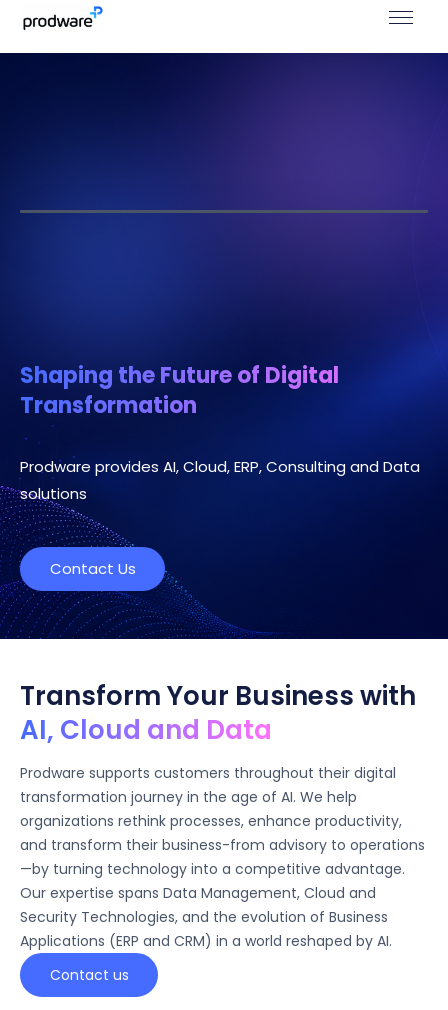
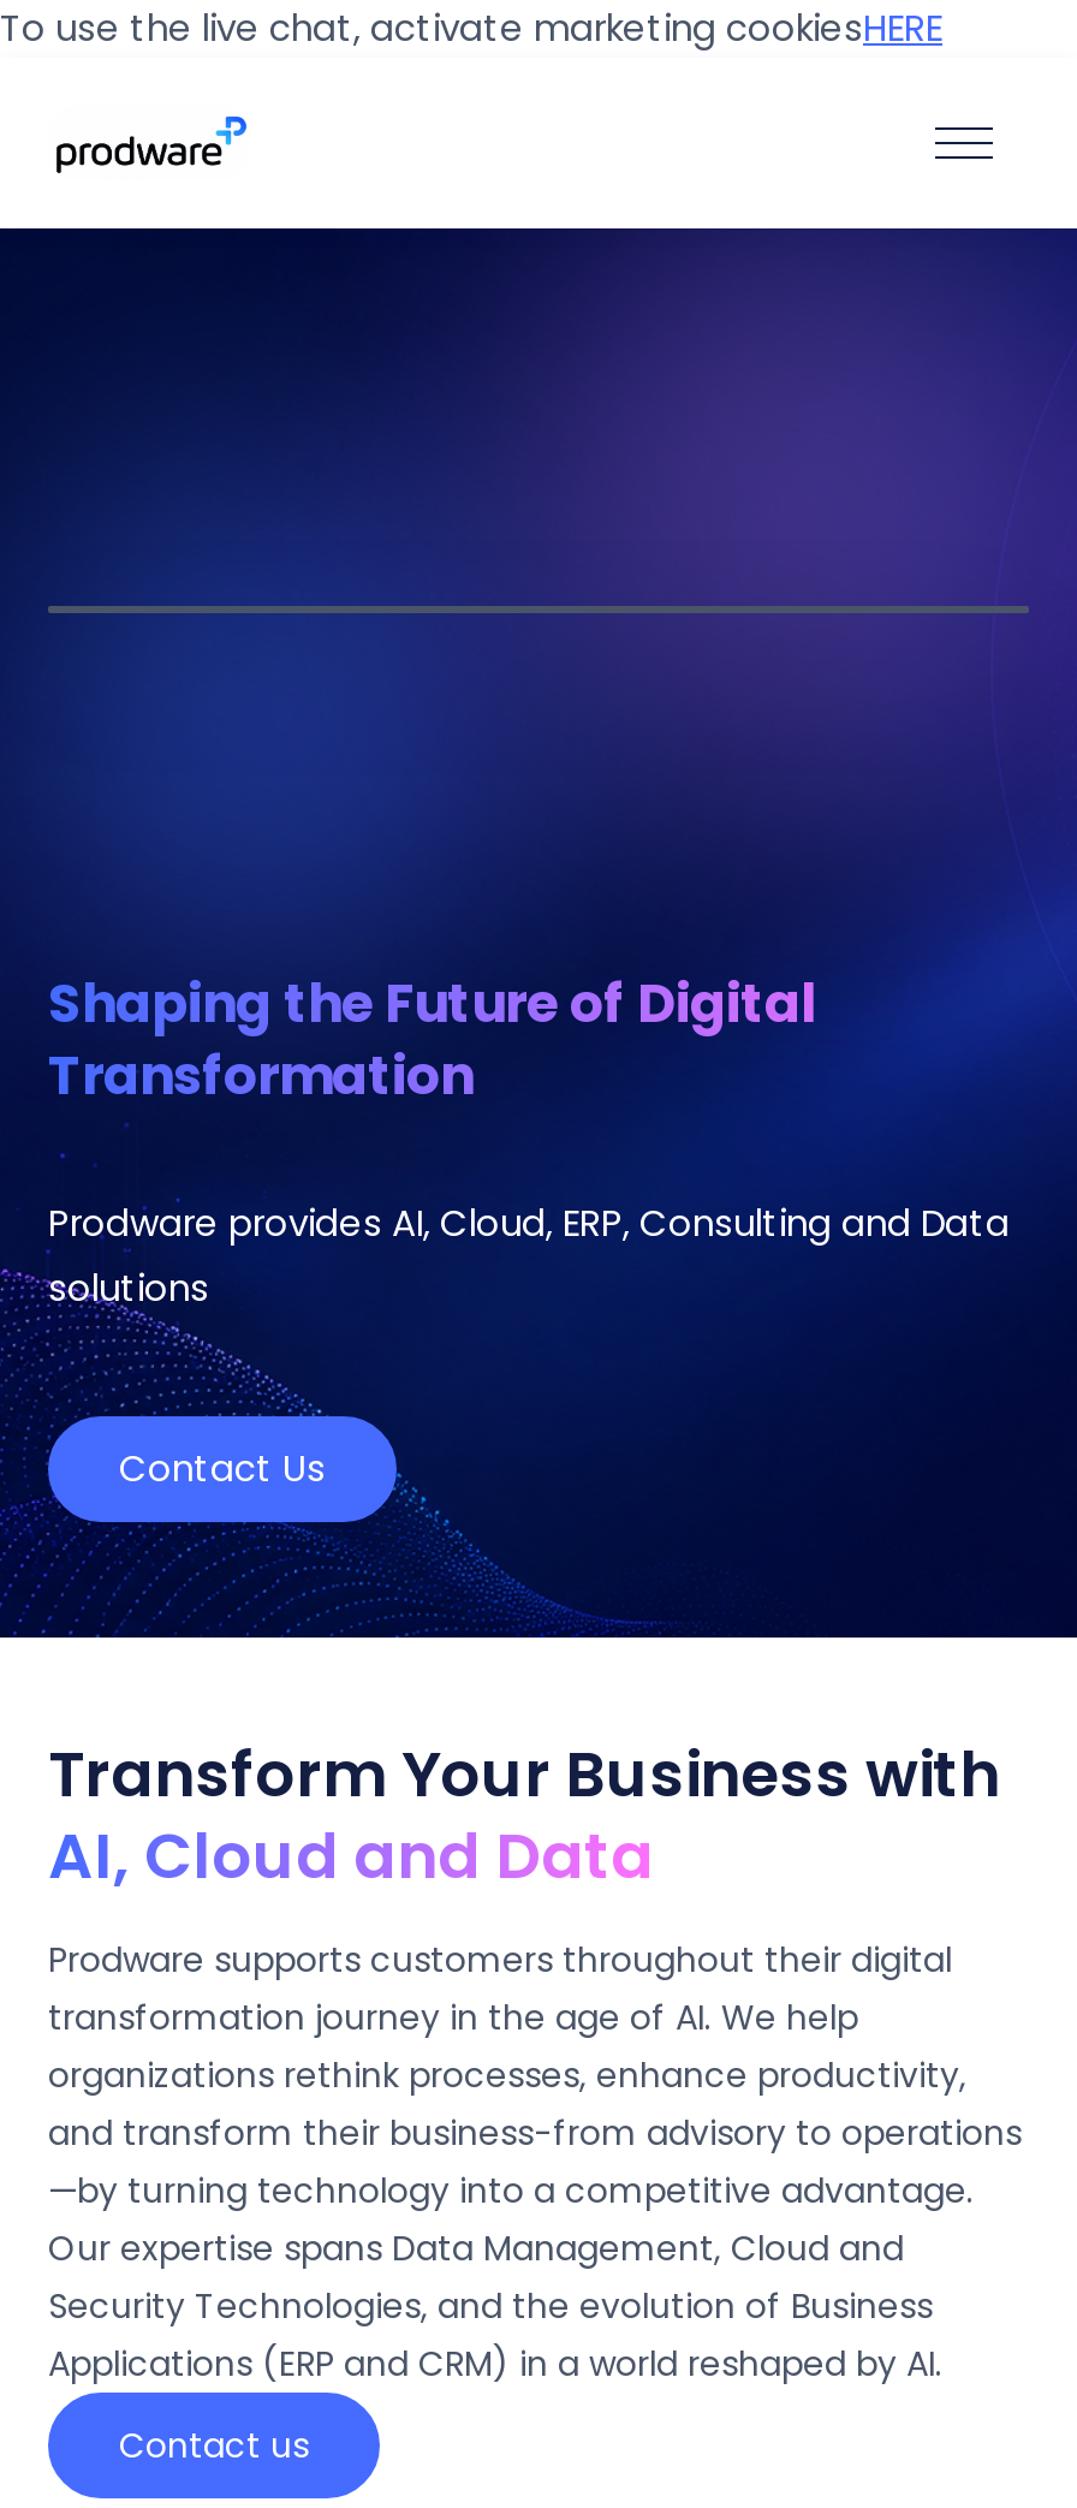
none -> [0,2,942,53] To use the live chat, activate marketing cookiesHERE

